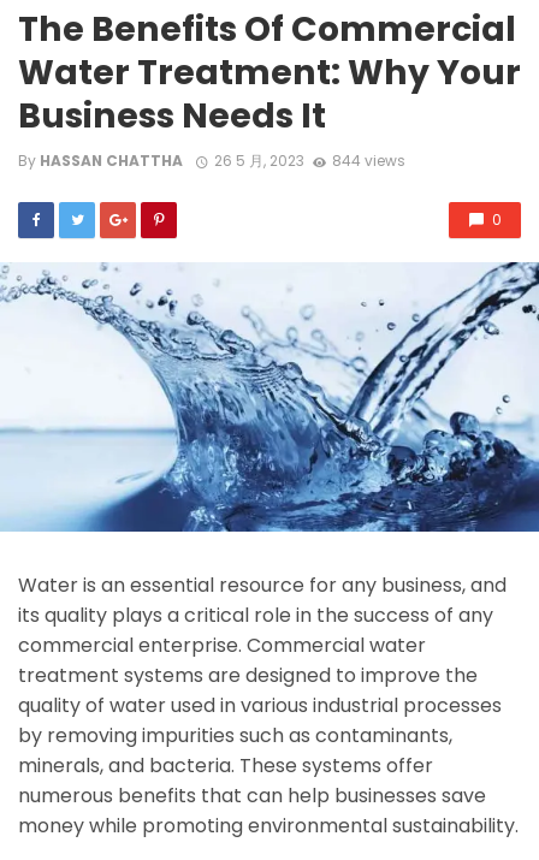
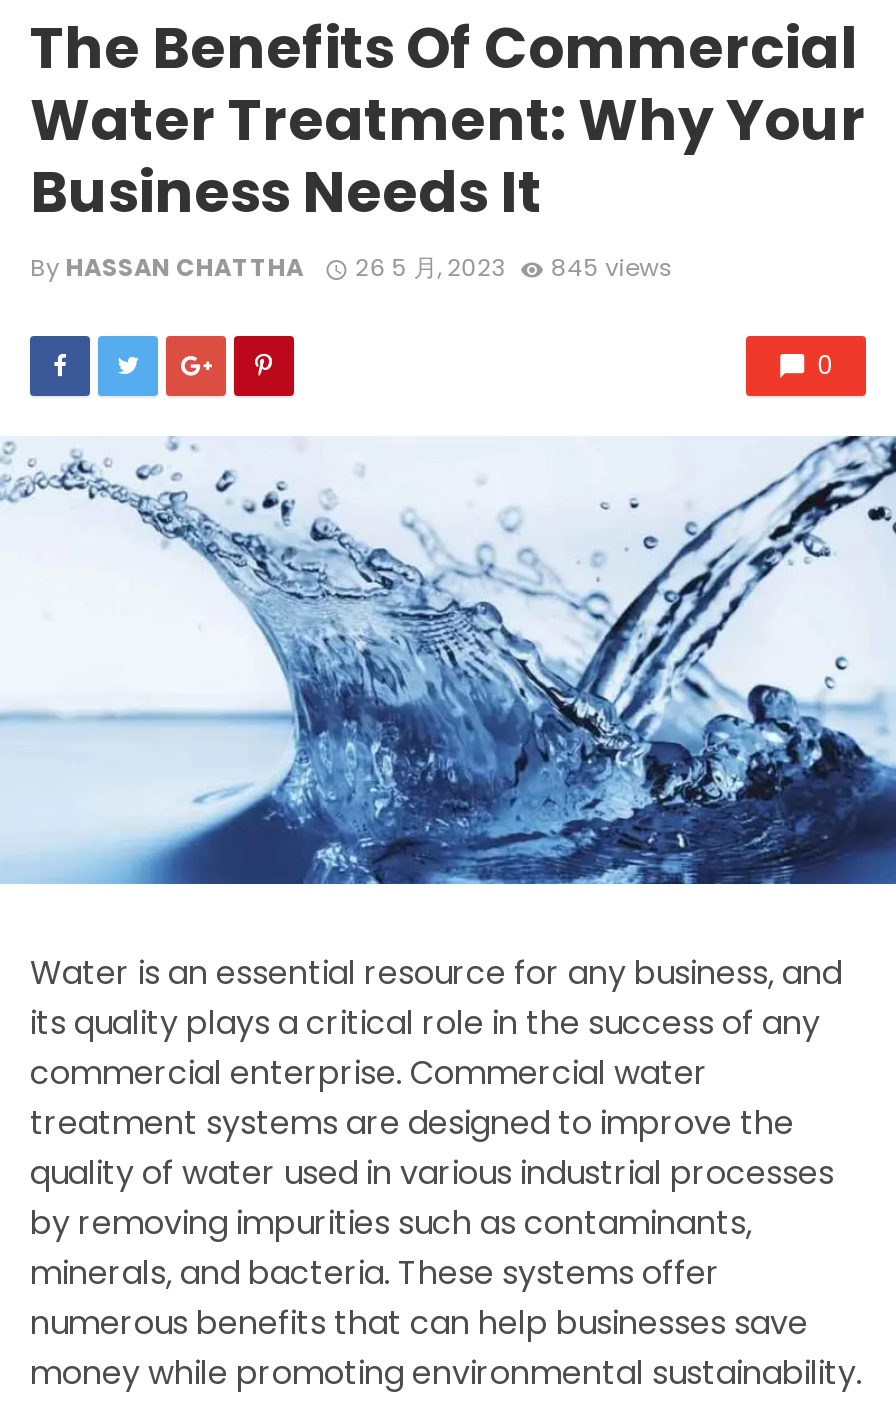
[18,151,405,171] By HASSAN CHATTHA 26 5 月, 2023 844 views -> [30,251,673,285] By HASSAN CHATTHA 26 5 月, 2023 845 views

